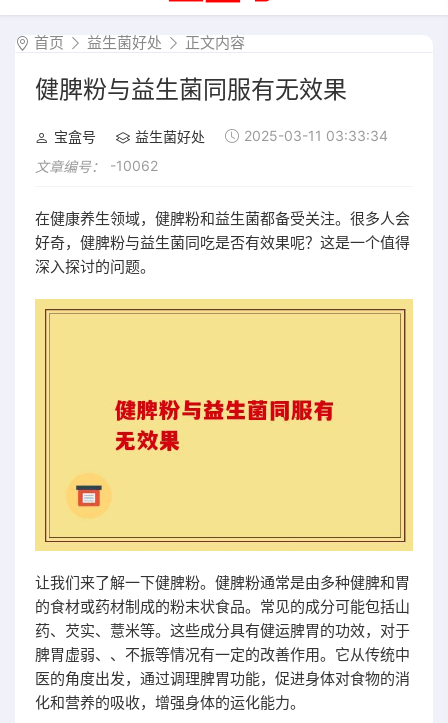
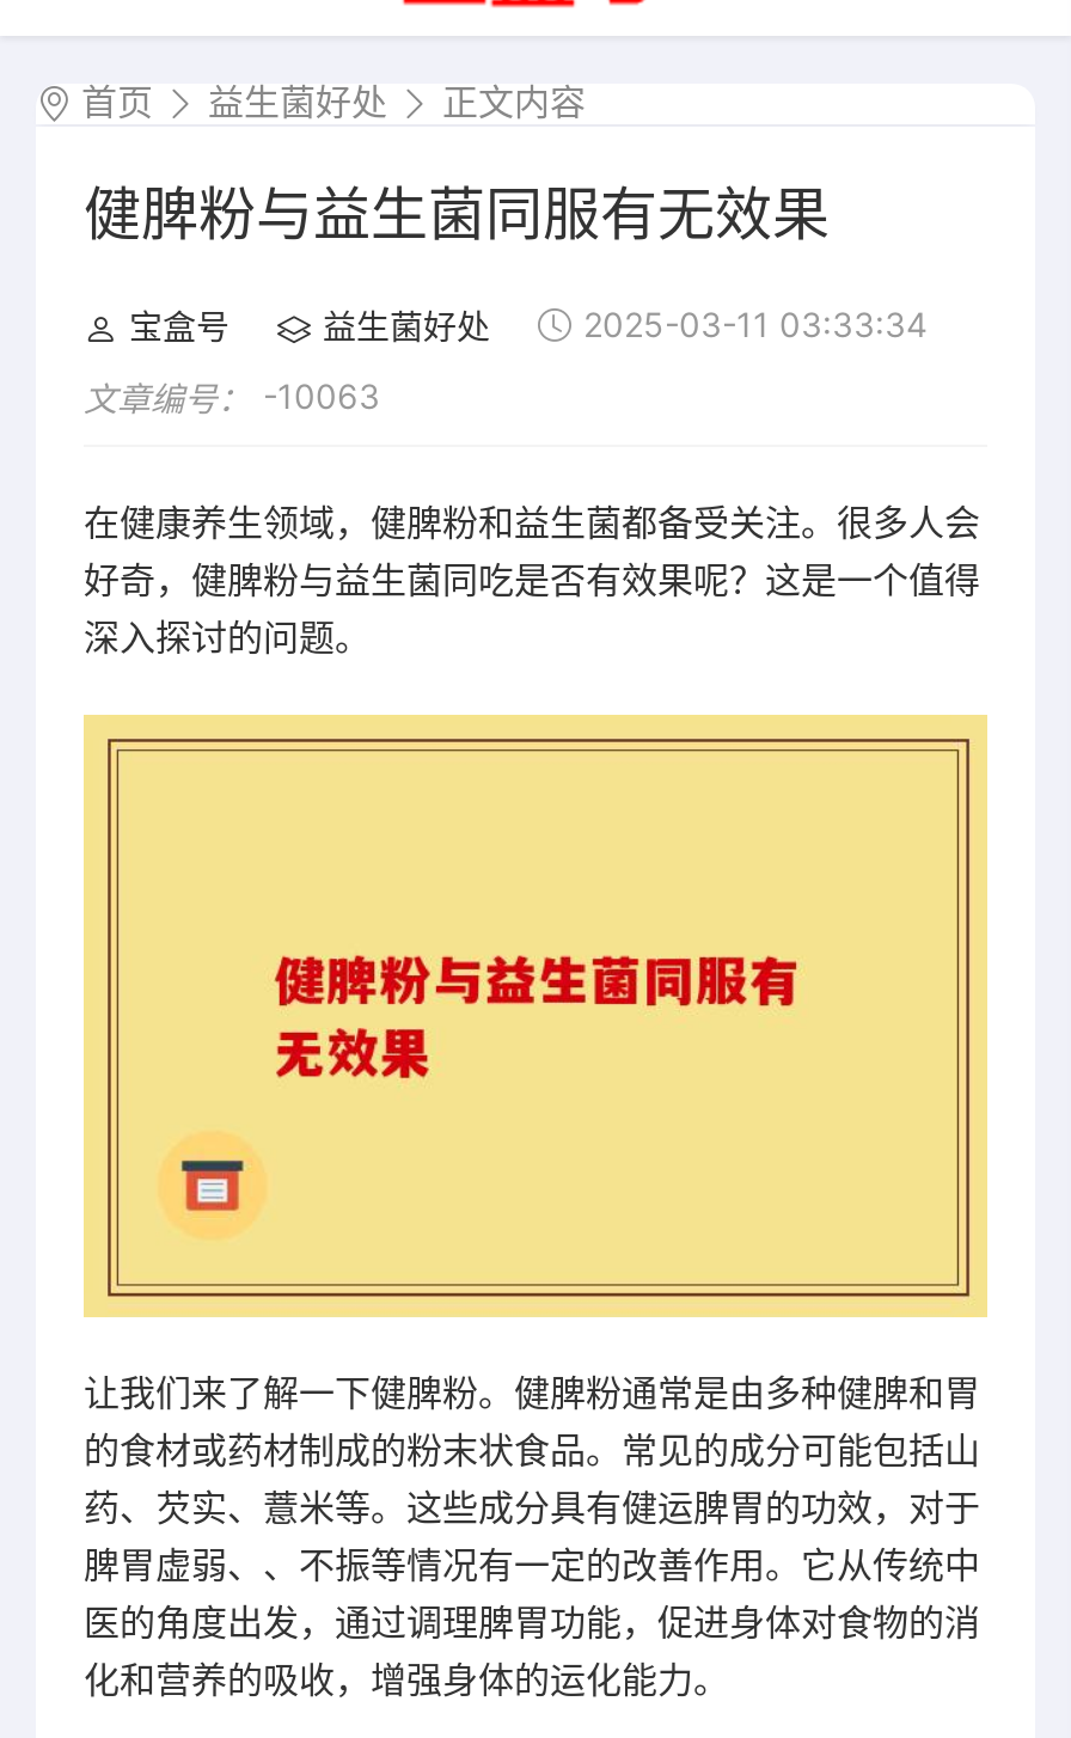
[35,157,158,175] 文章编号： -10062 -> [84,376,380,418] 文章编号： -10063

